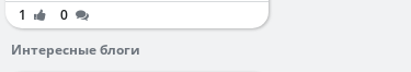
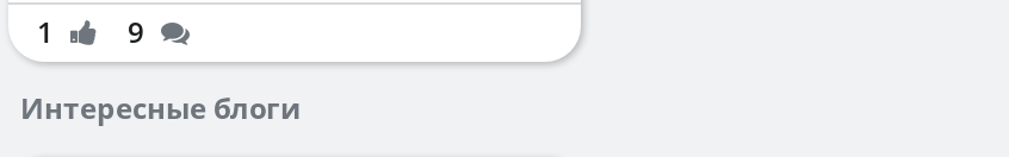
[19,5,68,24] 1 0 -> [37,11,144,52] 1 9

